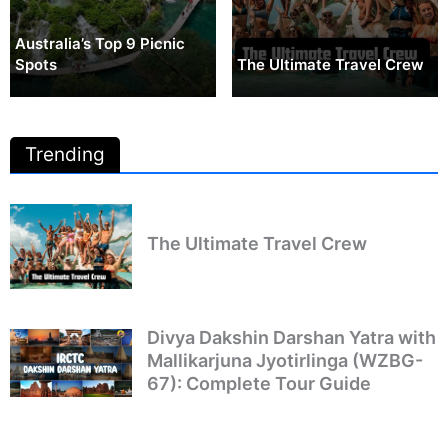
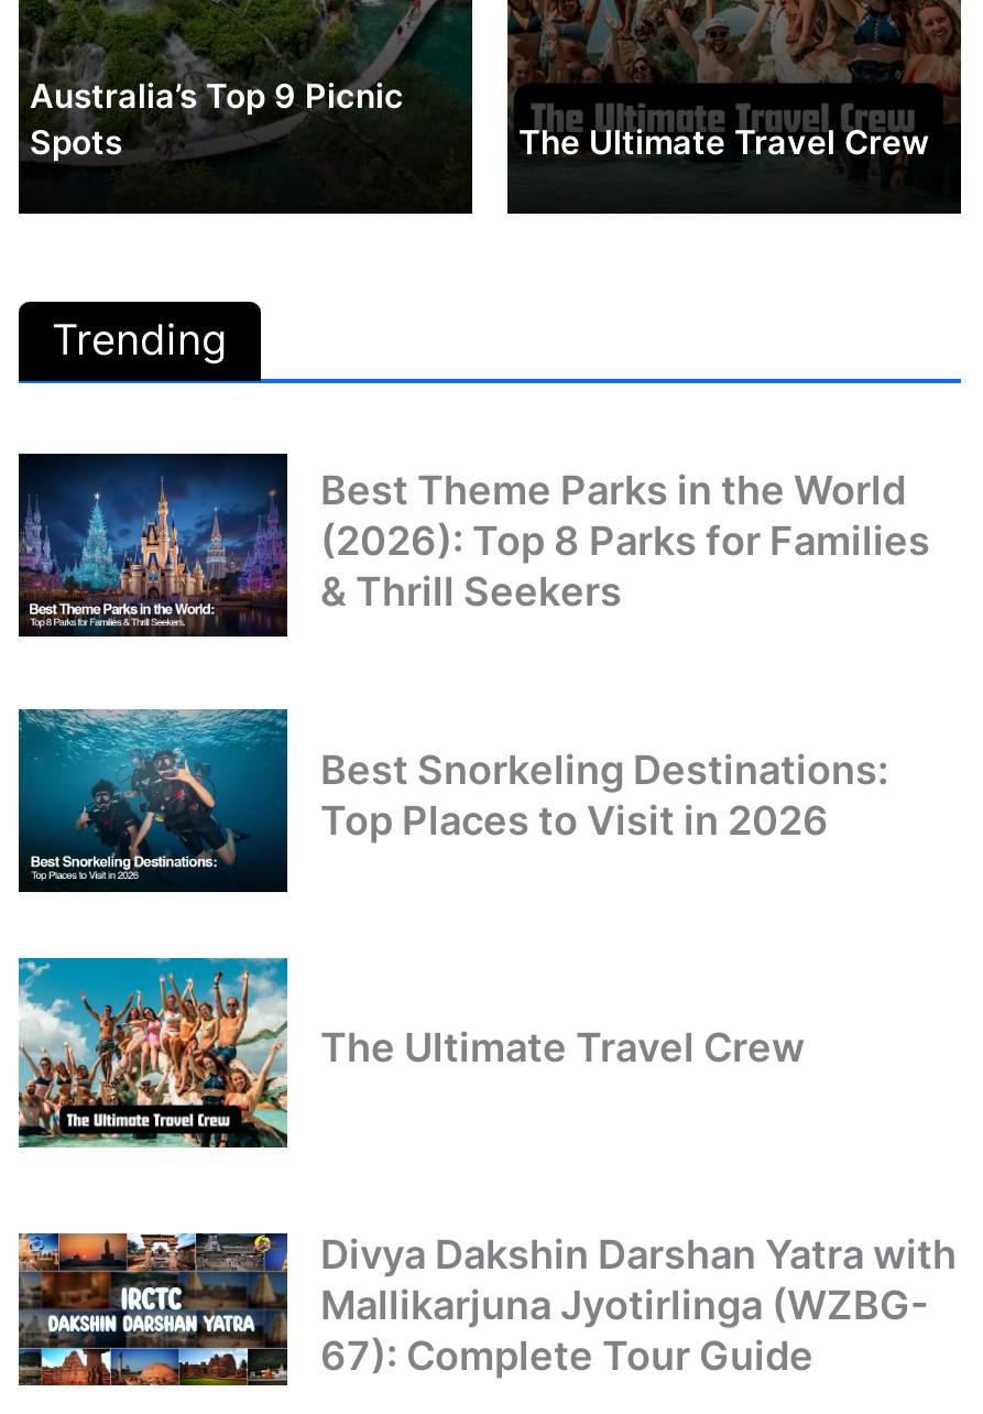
none -> [17,707,888,894] [image] | Best Snorkeling Destinations: | Top Places to Visit in 2026
none -> [19,449,930,639] [image] | Best Theme Parks in the World | (2026): Top 8 Parks for Families | & Thrill Seekers

